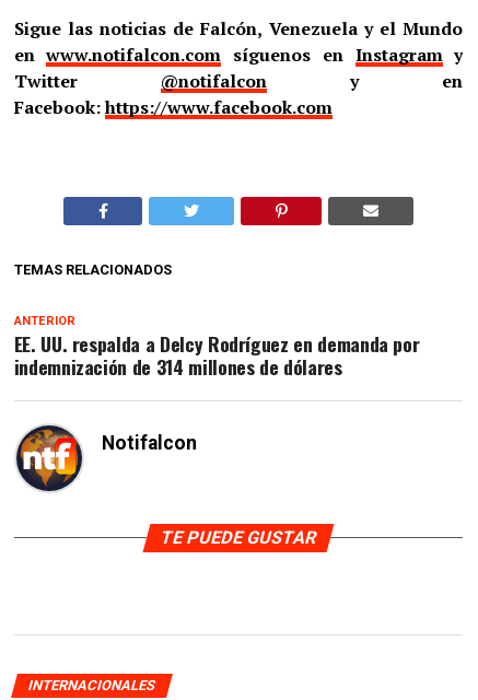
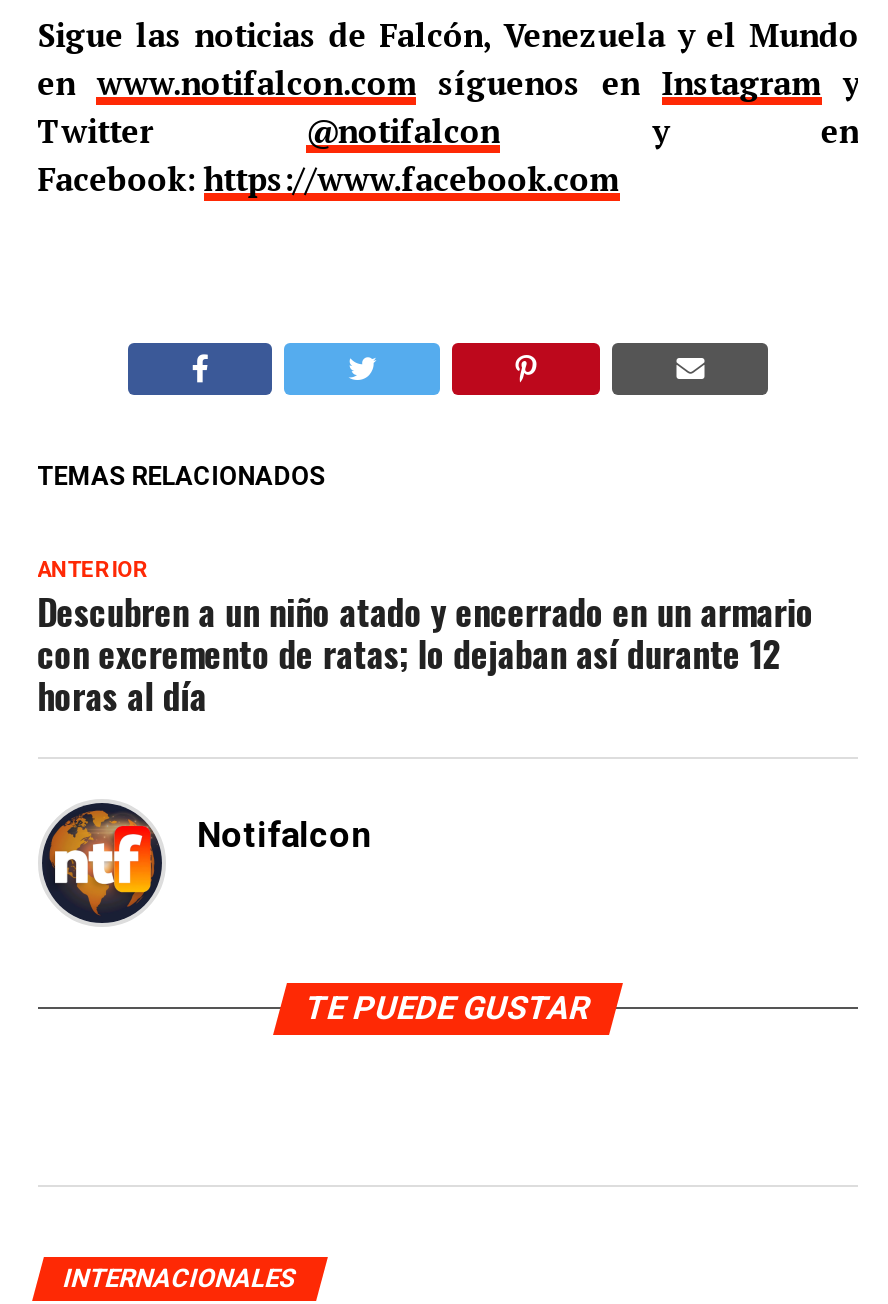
[14,329,419,380] EE. UU. respalda a Delcy Rodríguez en demanda por | indemnización de 314 millones de dólares -> [37,585,813,721] Descubren a un niño atado y encerrado en un armario | con excremento de ratas; lo dejaban así durante 12 | horas al día

